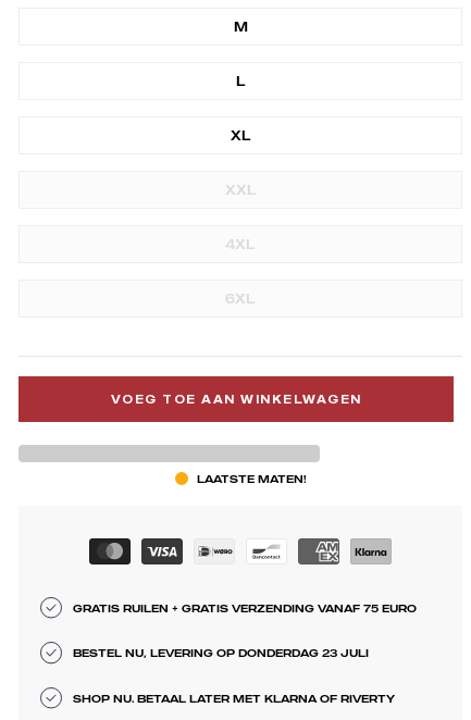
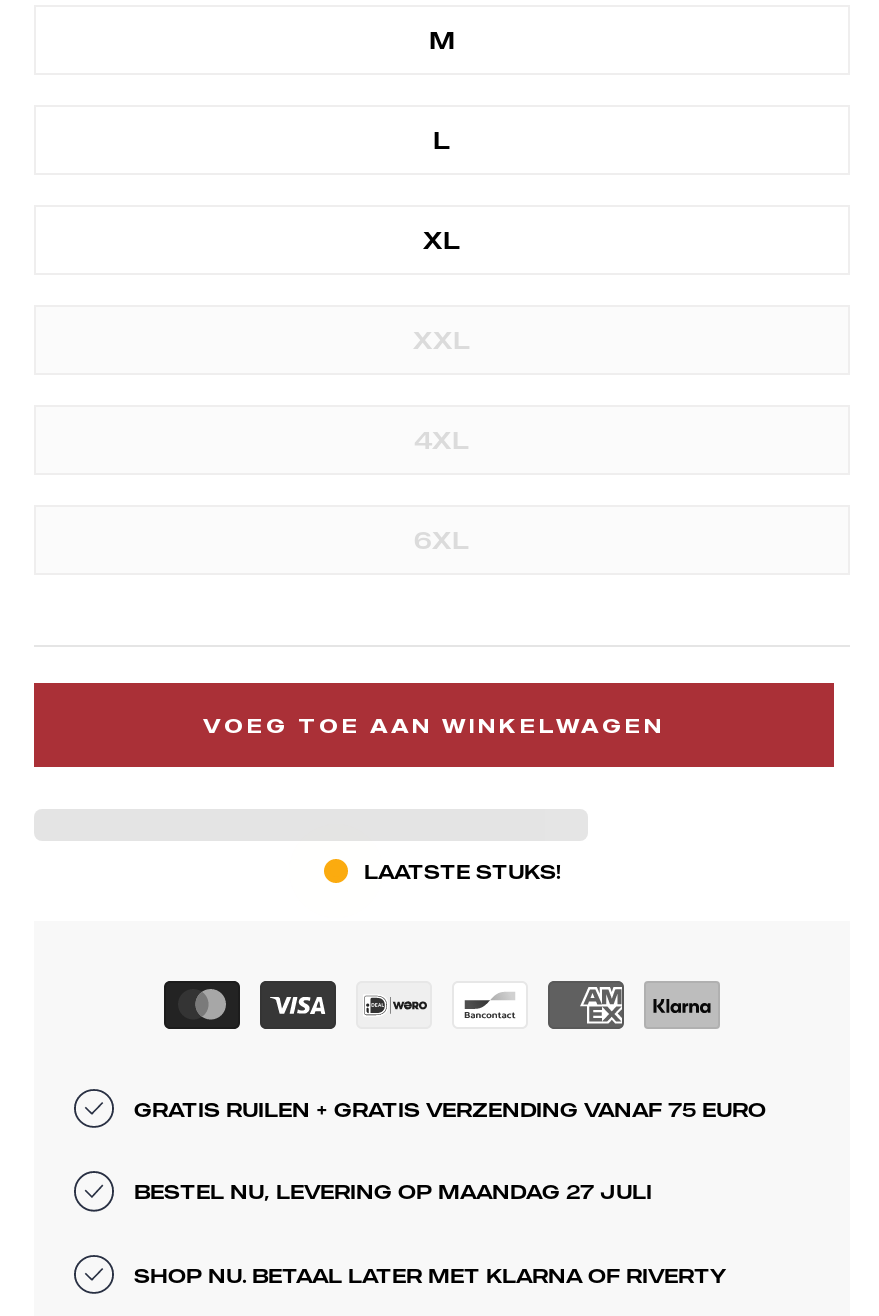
[197,472,306,485] LAATSTE MATEN! -> [364,859,560,883] LAATSTE STUKS!
[73,647,369,660] BESTEL NU, LEVERING OP DONDERDAG 23 JULI -> [134,1180,652,1204] BESTEL NU, LEVERING OP MAANDAG 27 JULI

